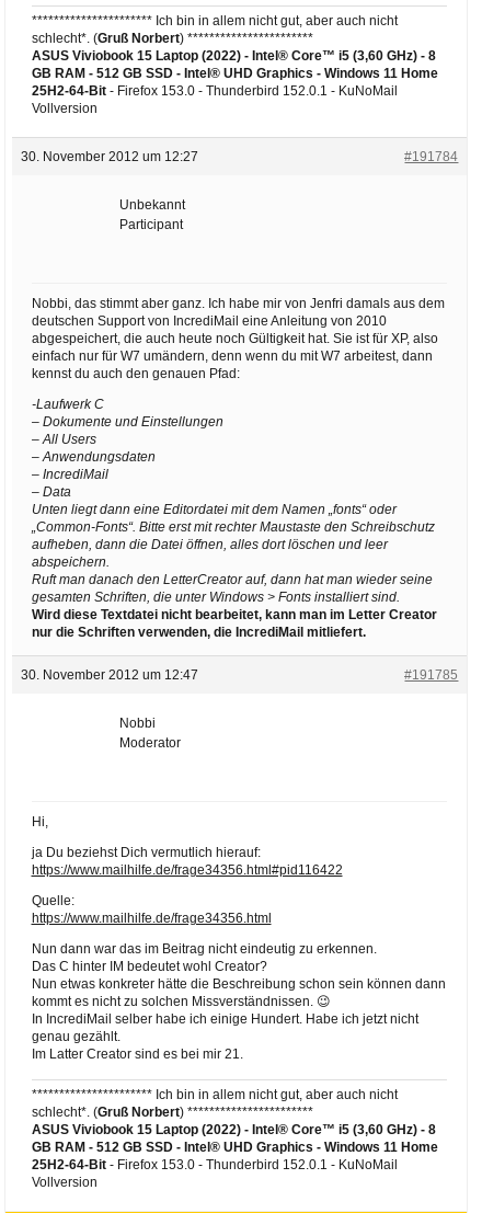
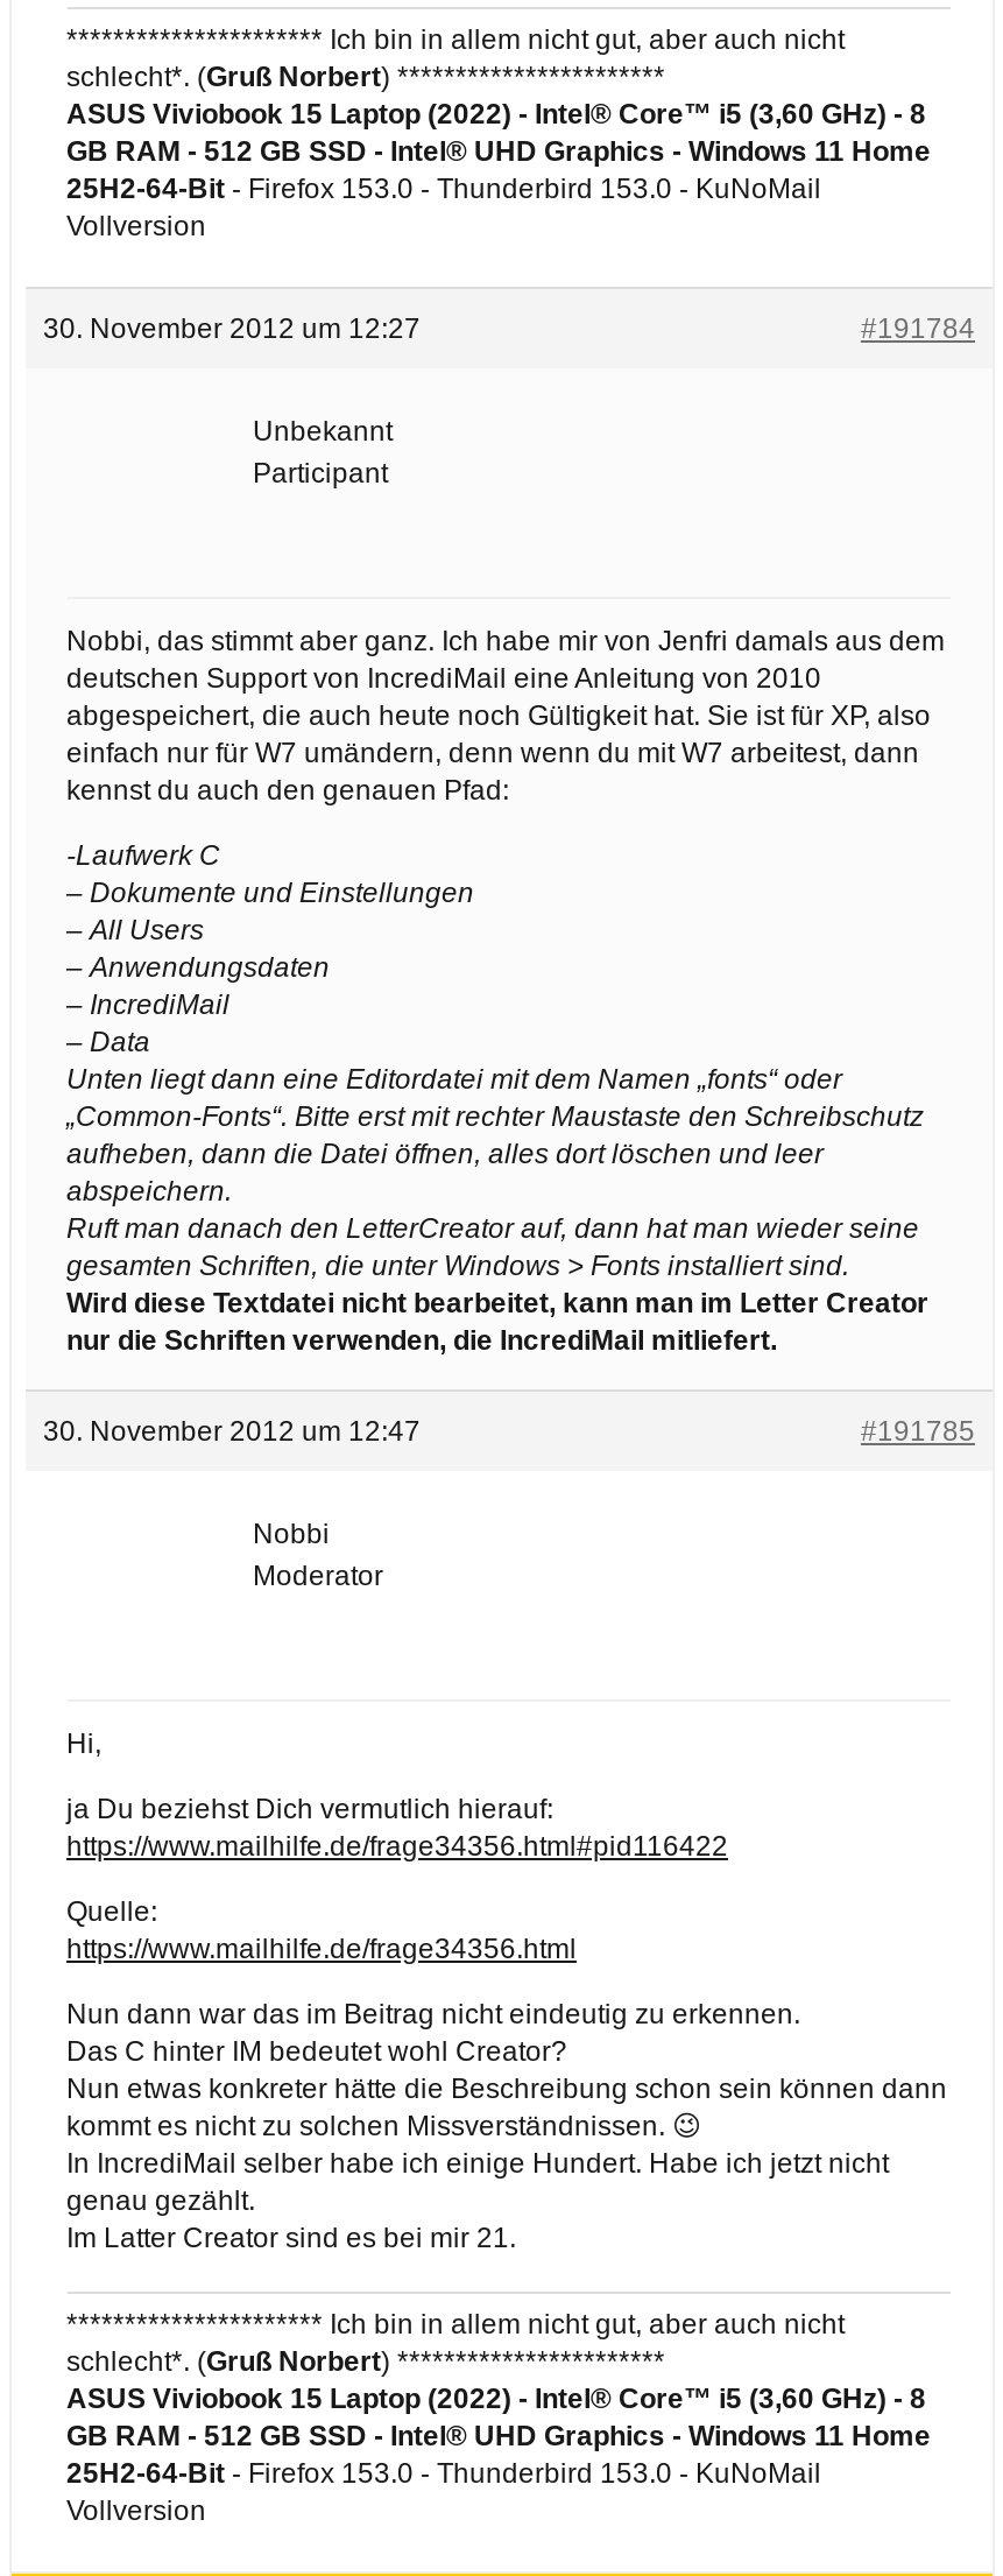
[31,83,397,98] 25H2-64-Bit - Firefox 153.0 - Thunderbird 152.0.1 - KuNoMail -> [66,171,821,204] 25H2-64-Bit - Firefox 153.0 - Thunderbird 153.0 - KuNoMail
[31,1157,397,1172] 25H2-64-Bit - Firefox 153.0 - Thunderbird 152.0.1 - KuNoMail -> [66,2456,821,2489] 25H2-64-Bit - Firefox 153.0 - Thunderbird 153.0 - KuNoMail

